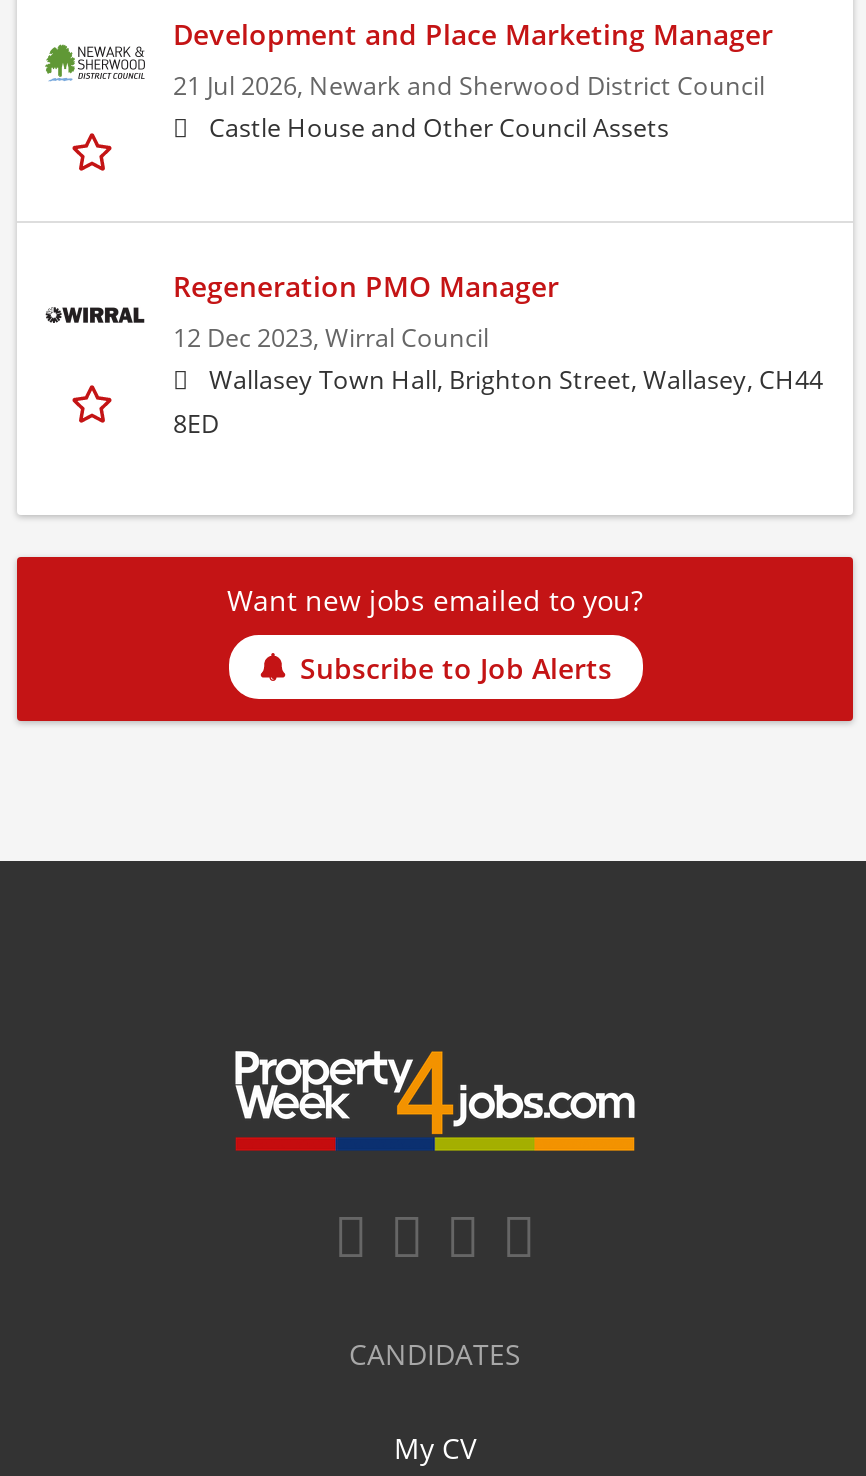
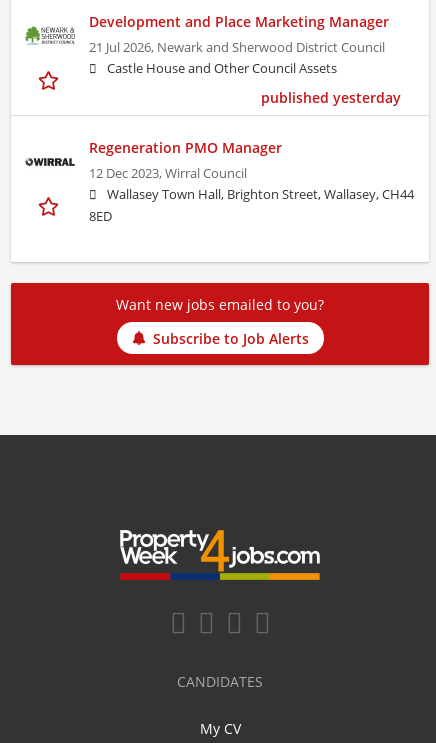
none -> [261,88,401,107] published yesterday

